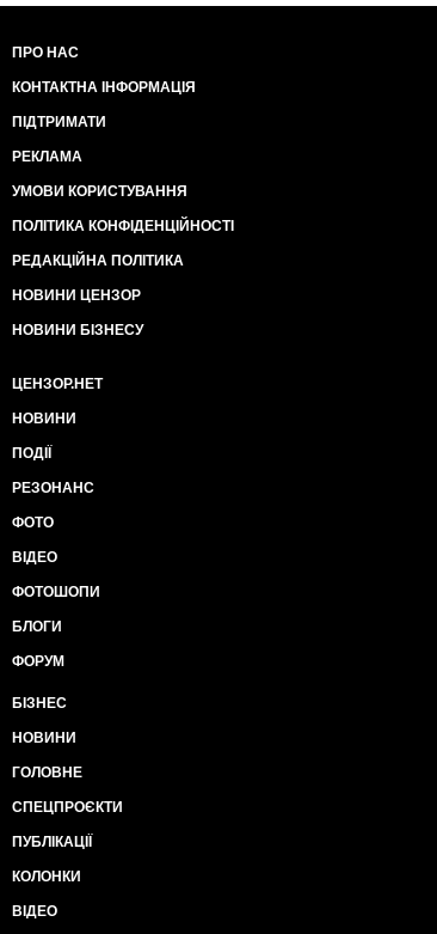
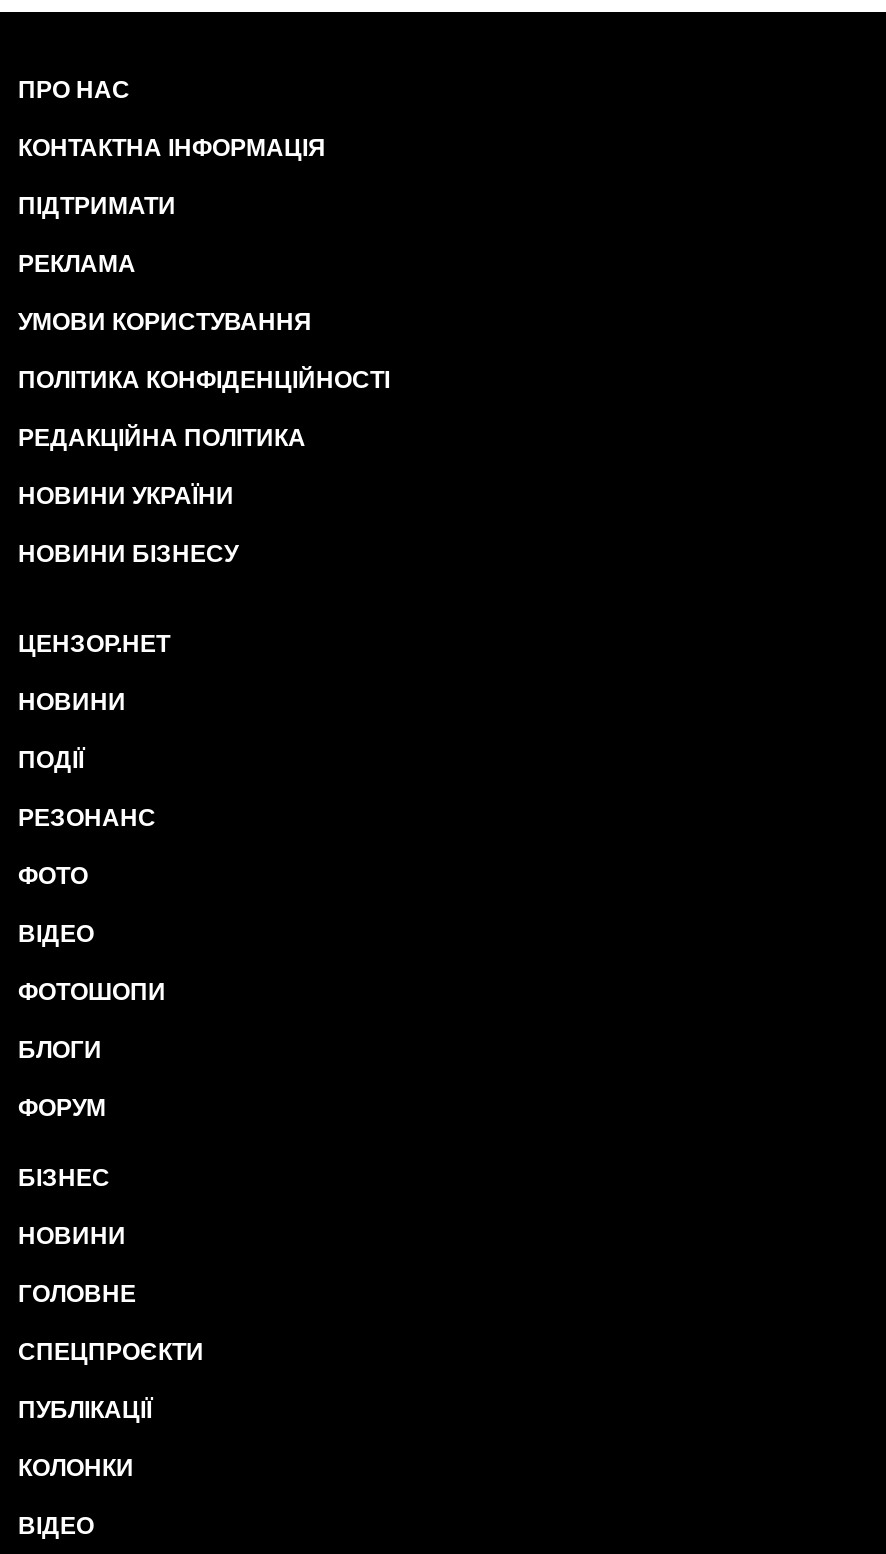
[12,287,141,304] НОВИНИ ЦЕНЗОР -> [18,482,234,510] НОВИНИ УКРАЇНИ

